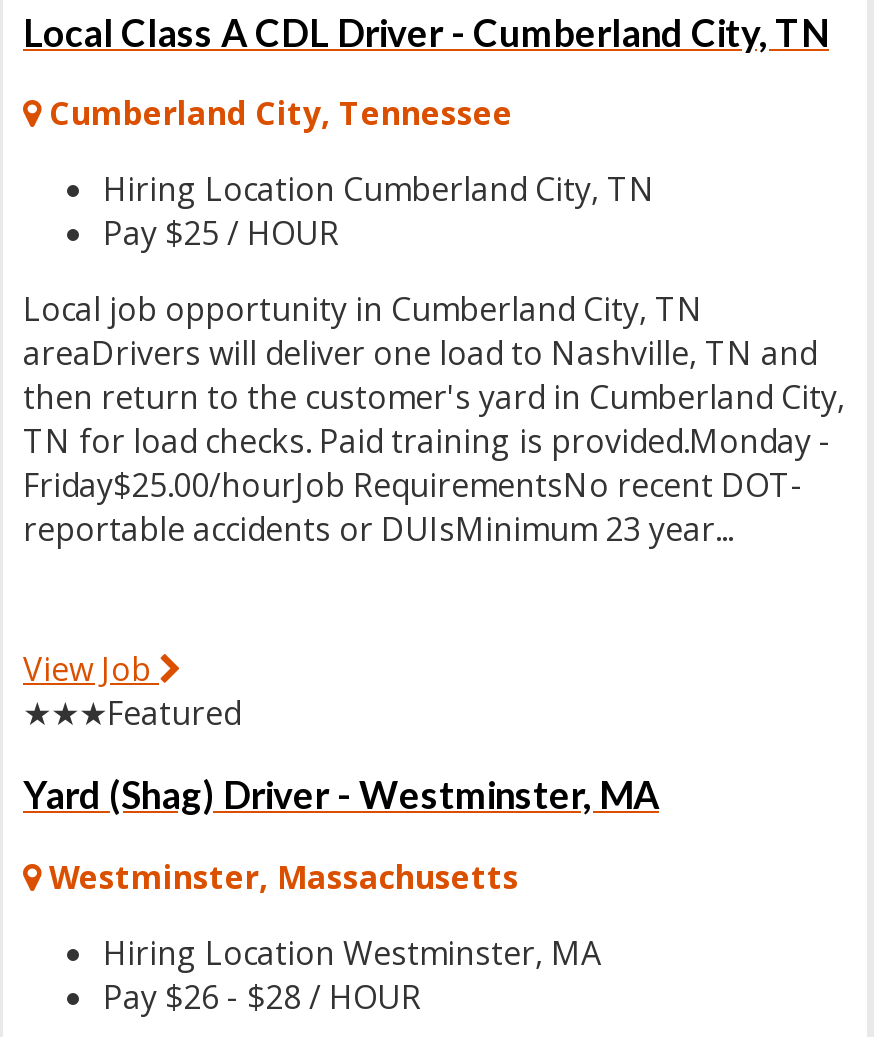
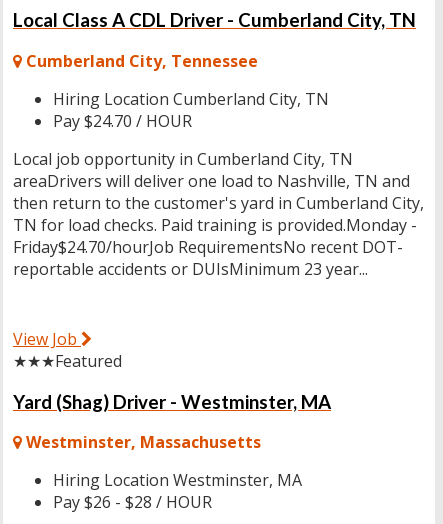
[103,212,339,256] Pay $25 / HOUR -> [53,110,192,132] Pay $24.70 / HOUR
[23,464,803,508] Friday$25.00/hourJob RequirementsNo recent DOT- -> [13,236,403,258] Friday$24.70/hourJob RequirementsNo recent DOT-

